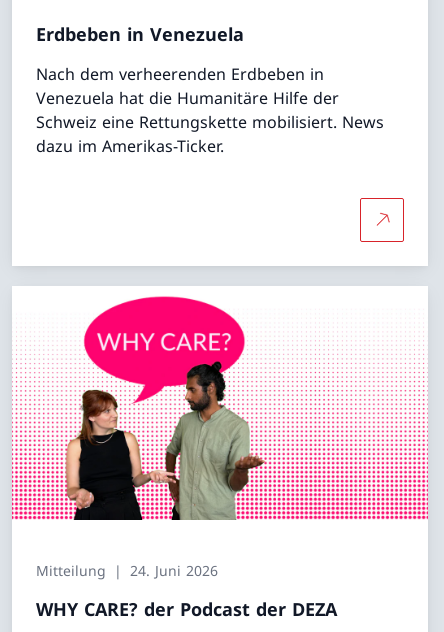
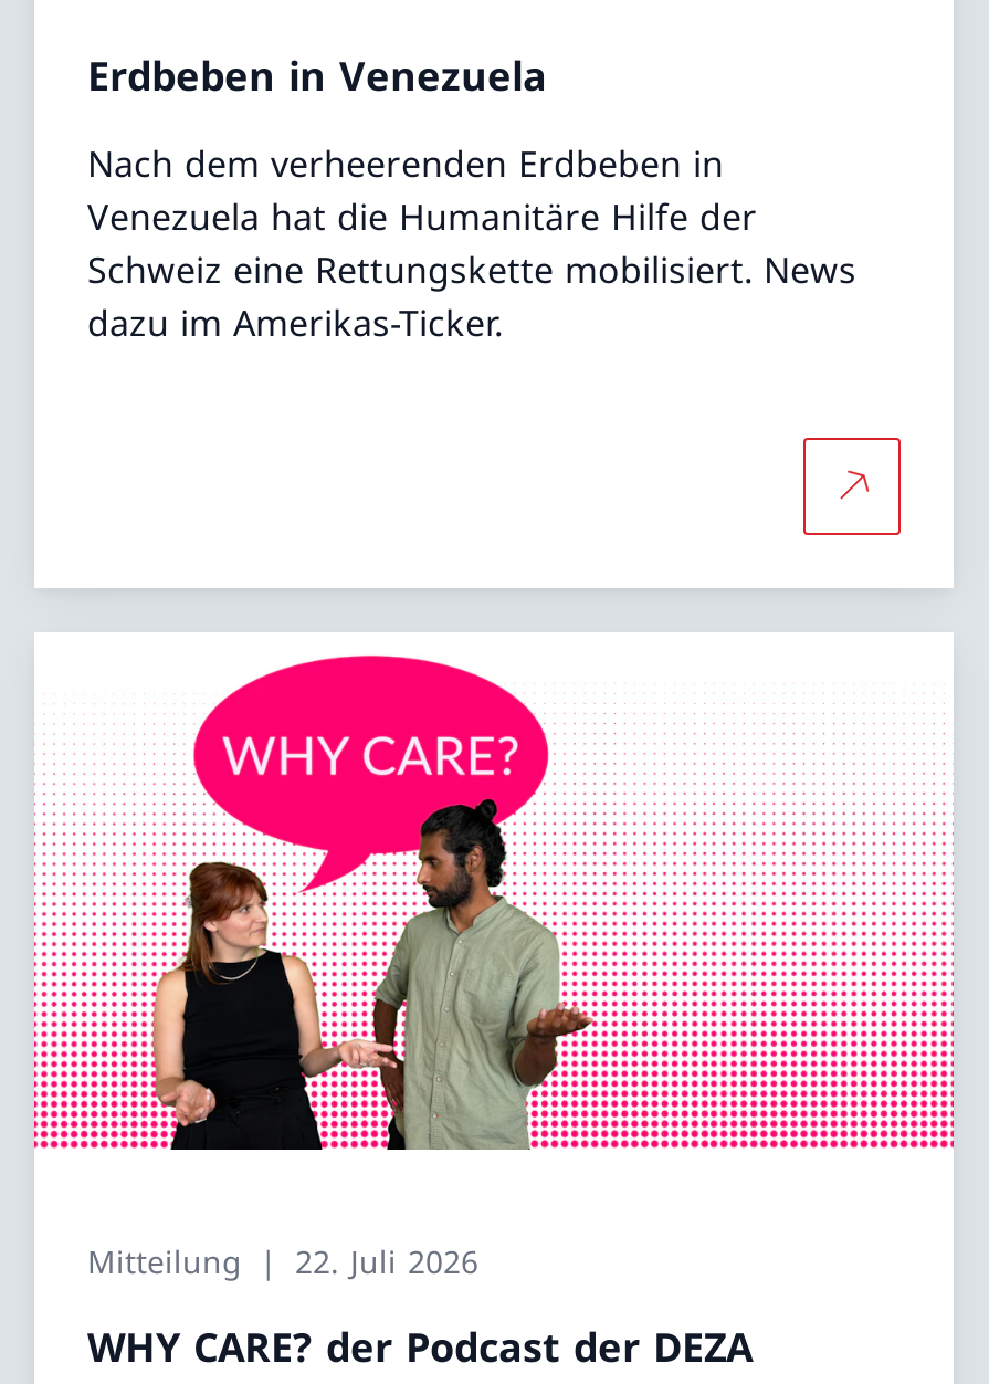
[36,561,218,580] Mitteilung 24. Juni 2026 -> [87,1240,478,1282] Mitteilung 22. Juli 2026

